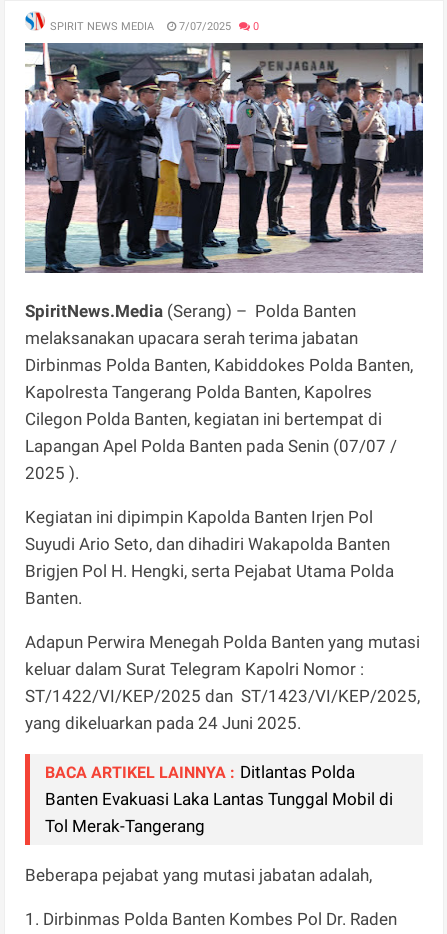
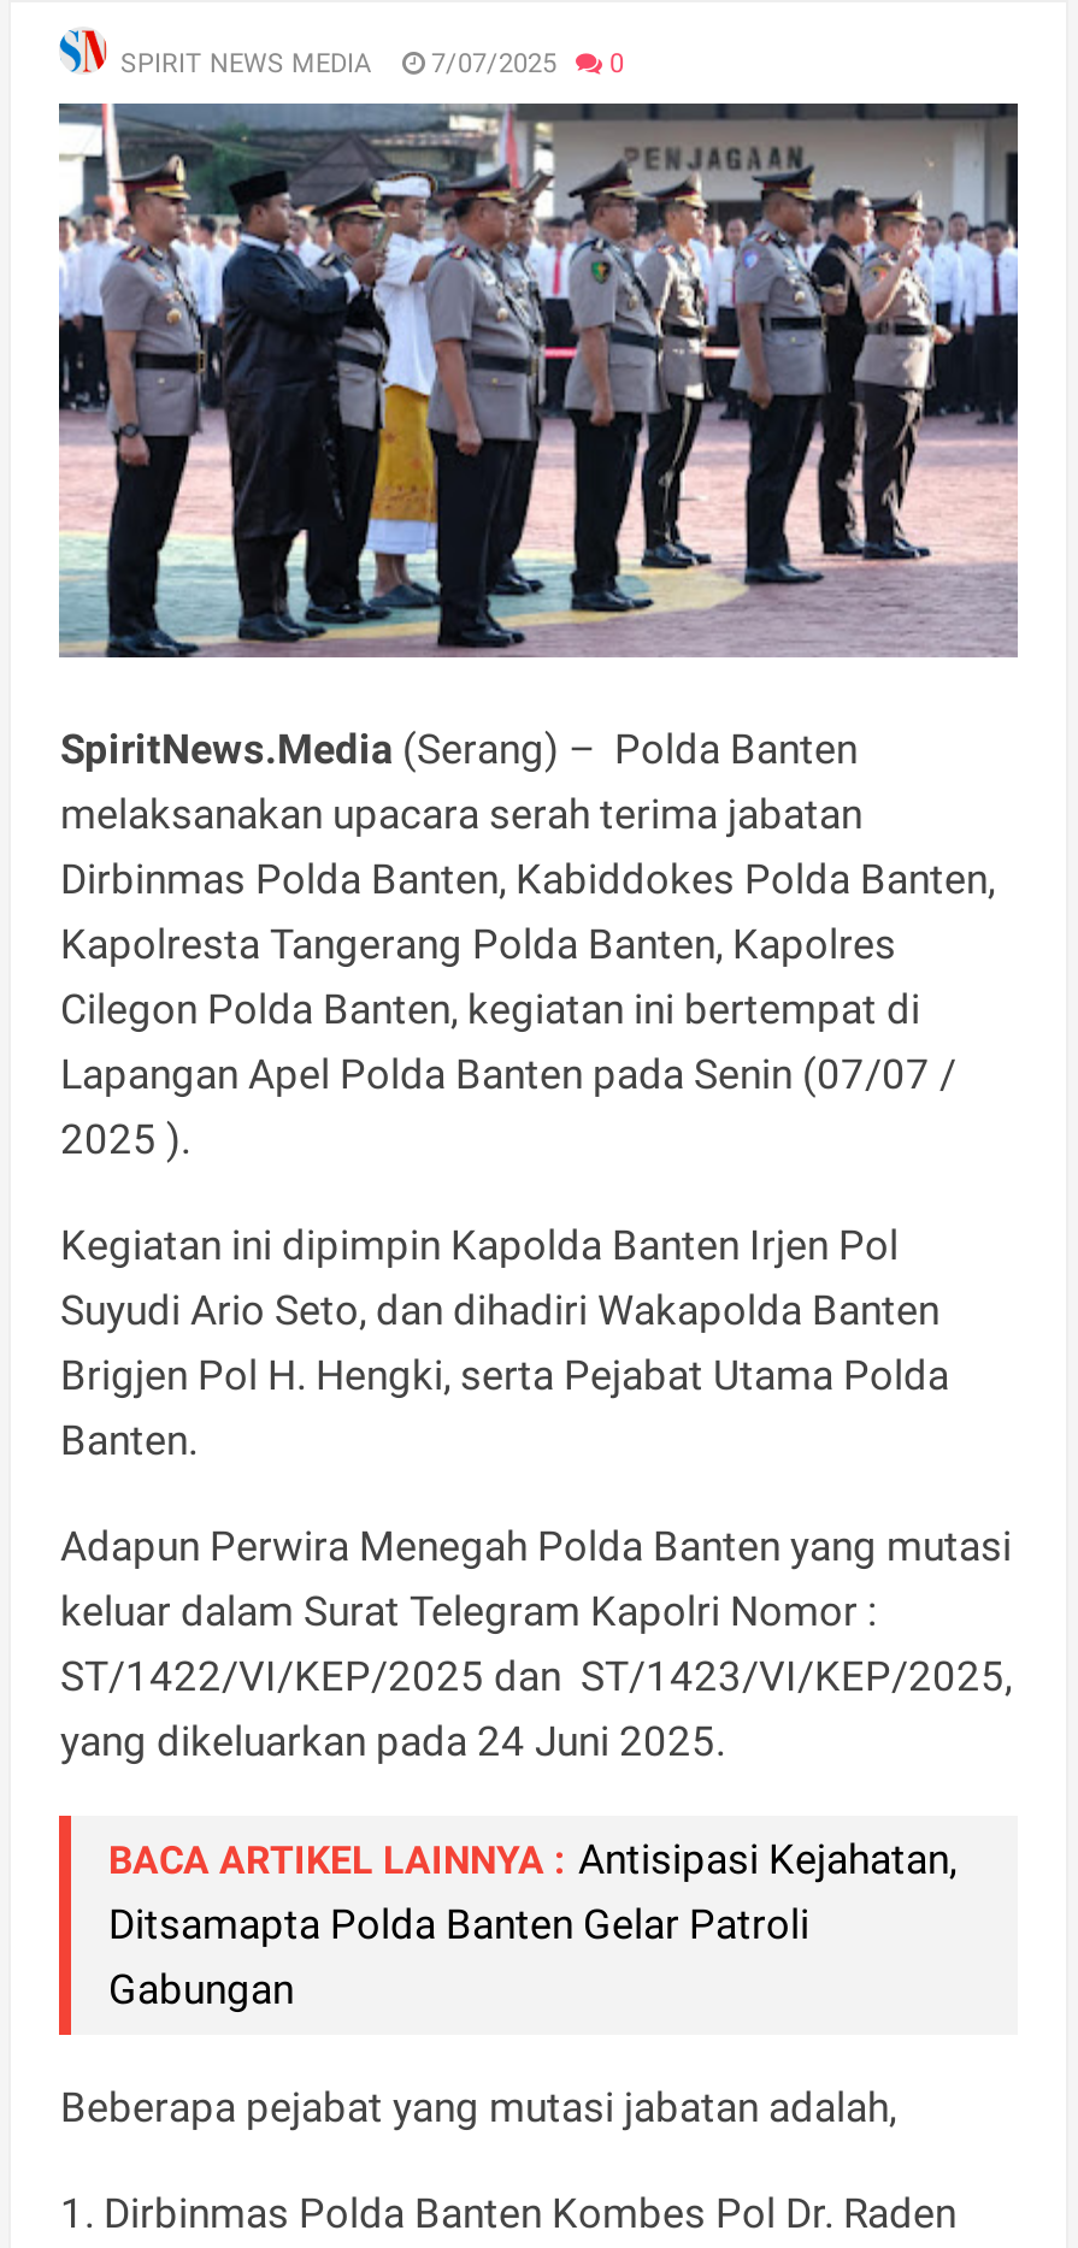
[45,762,393,836] BACA ARTIKEL LAINNYA : Ditlantas Polda | Banten Evakuasi Laka Lantas Tunggal Mobil di | Tol Merak-Tangerang -> [108,1835,956,2013] BACA ARTIKEL LAINNYA : Antisipasi Kejahatan, | Ditsamapta Polda Banten Gelar Patroli | Gabungan

